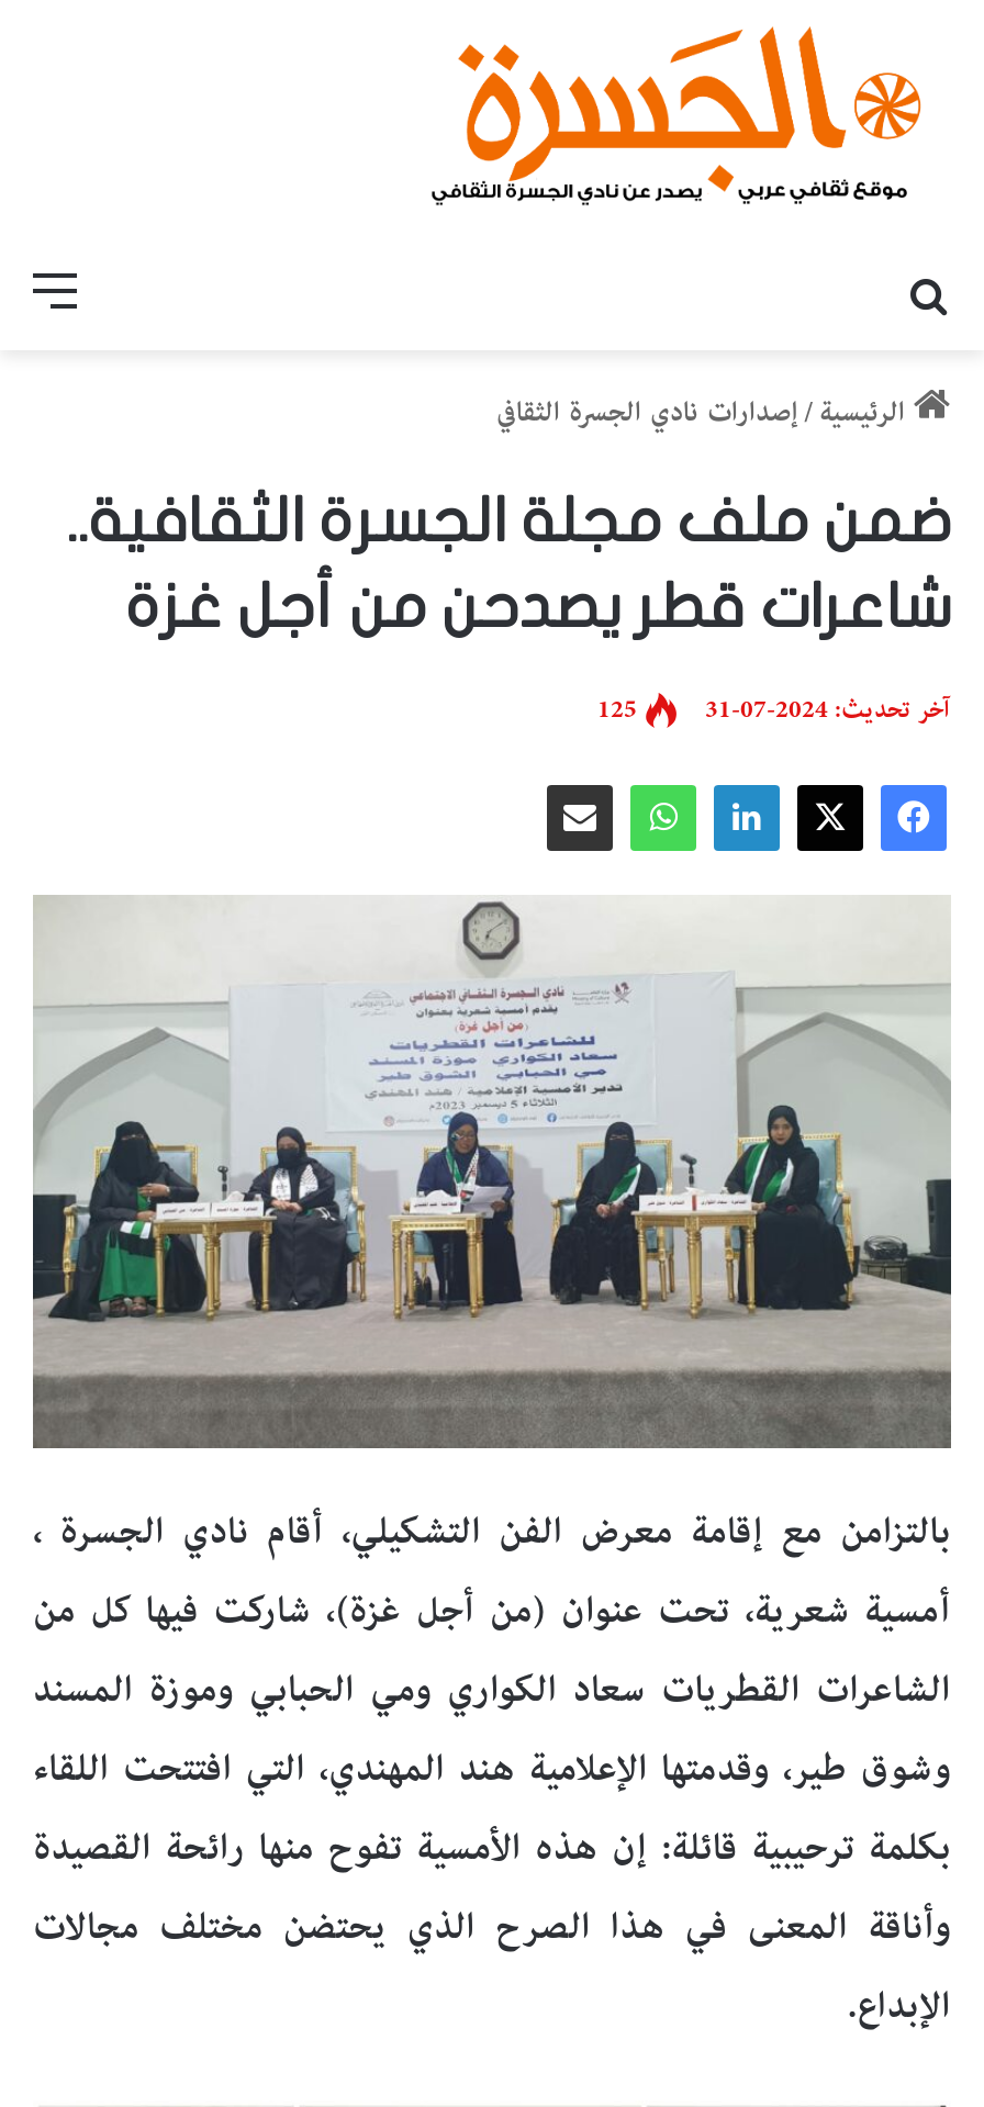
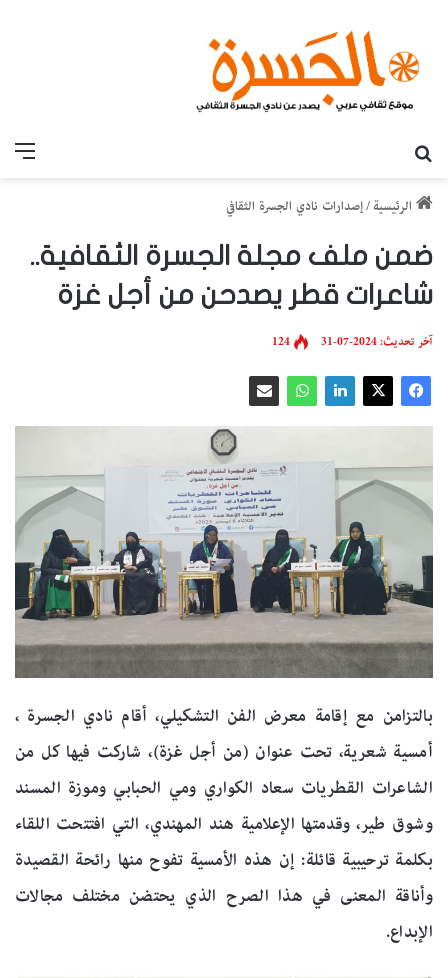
[597,691,637,728] 125 -> [272,333,290,350] 124

